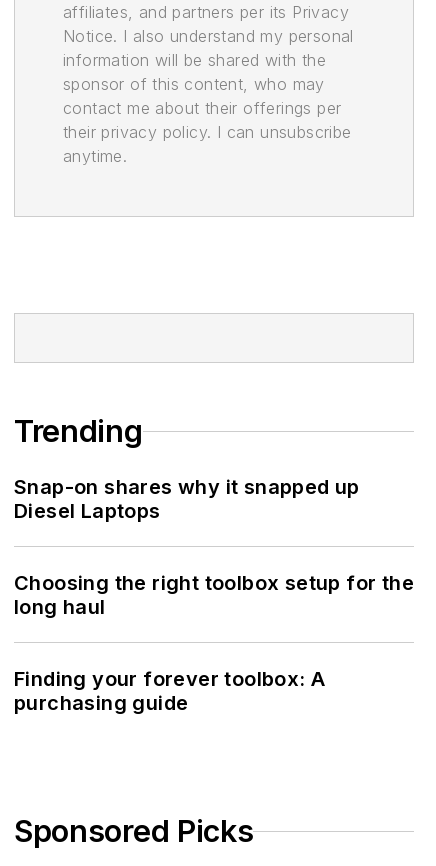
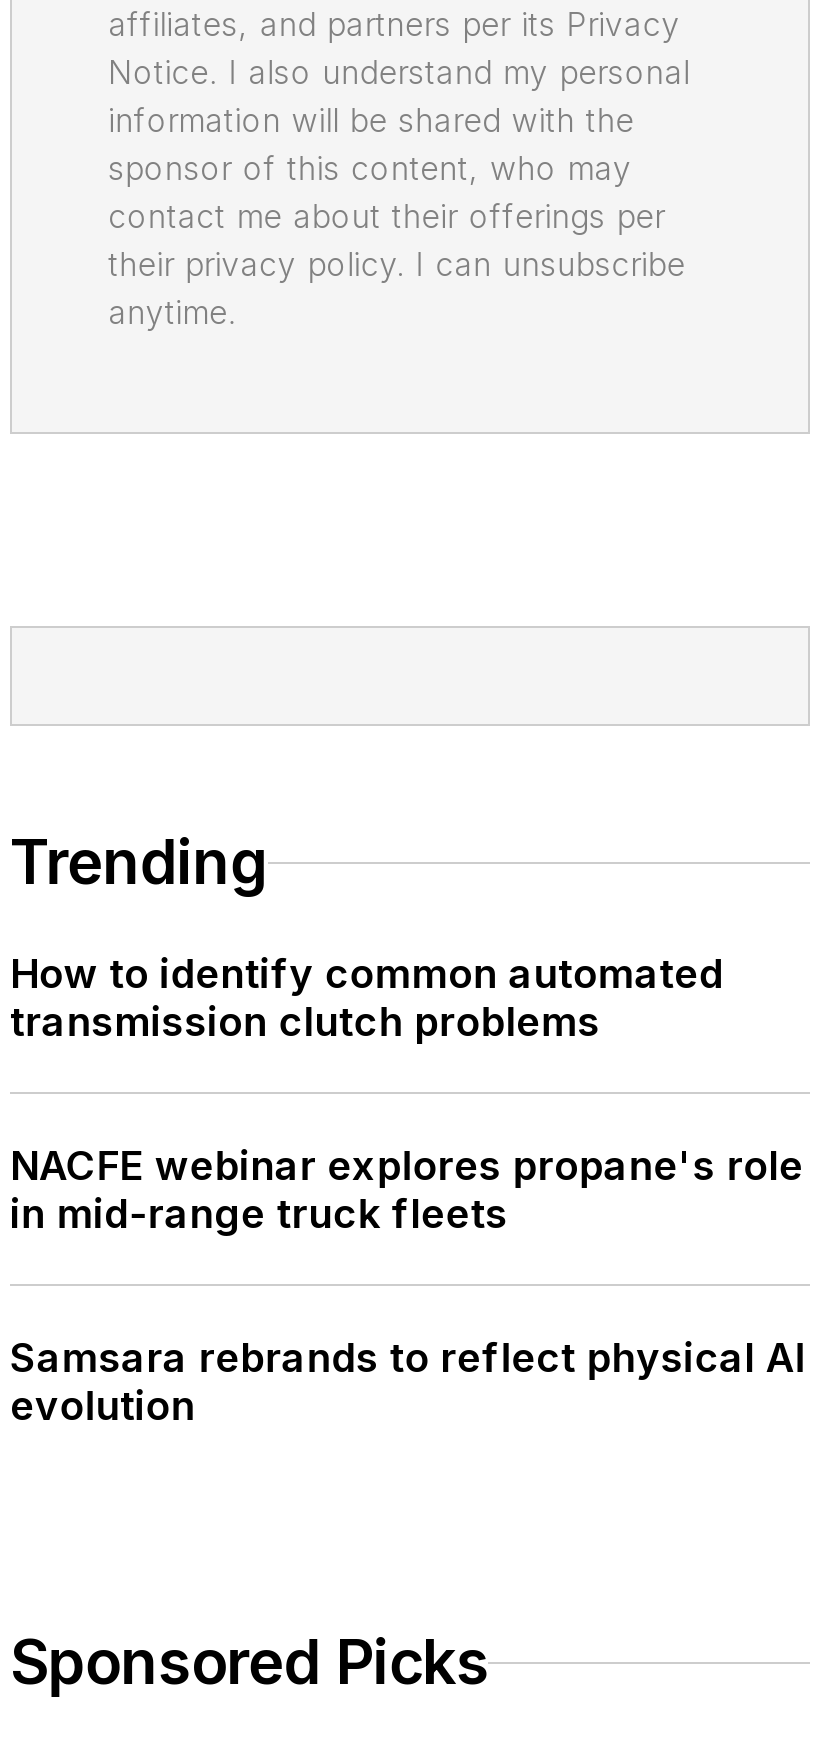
[14,475,360,523] Snap-on shares why it snapped up | Diesel Laptops -> [10,950,724,1046] How to identify common automated | transmission clutch problems
[14,571,414,619] Choosing the right toolbox setup for the | long haul -> [10,1142,804,1238] NACFE webinar explores propane's role | in mid-range truck fleets
[14,667,325,715] Finding your forever toolbox: A | purchasing guide -> [10,1334,805,1430] Samsara rebrands to reflect physical AI | evolution

